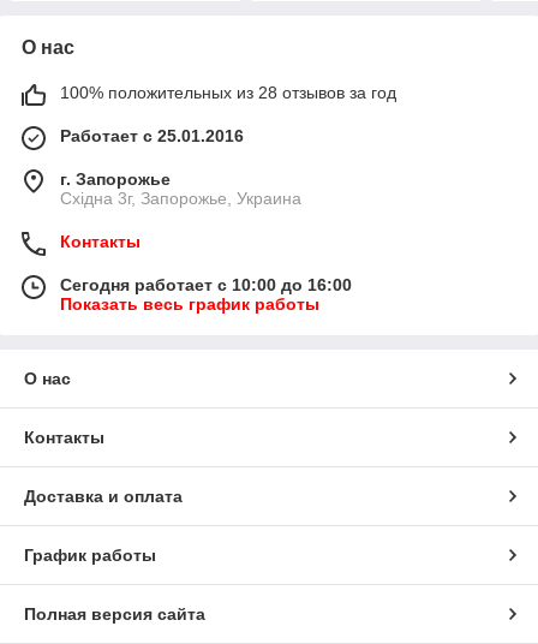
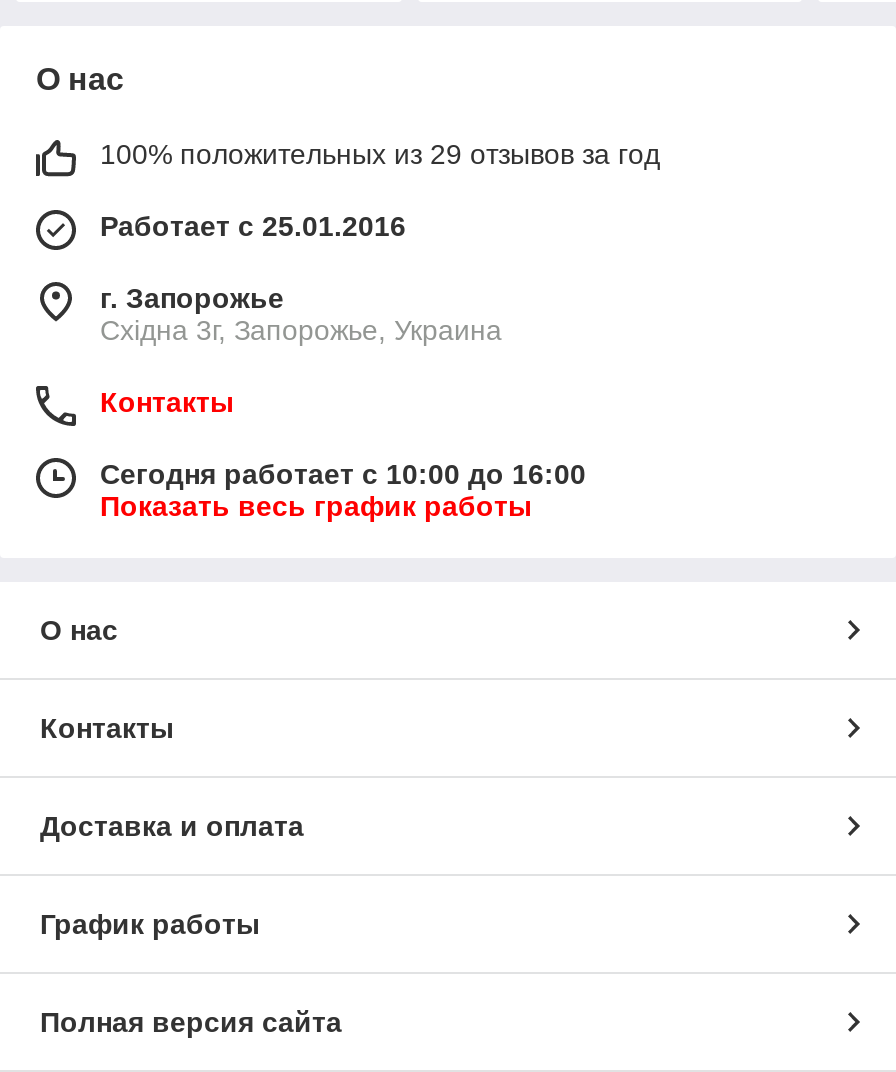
[60,83,396,102] 100% положительных из 28 отзывов за год -> [100,138,660,170] 100% положительных из 29 отзывов за год

